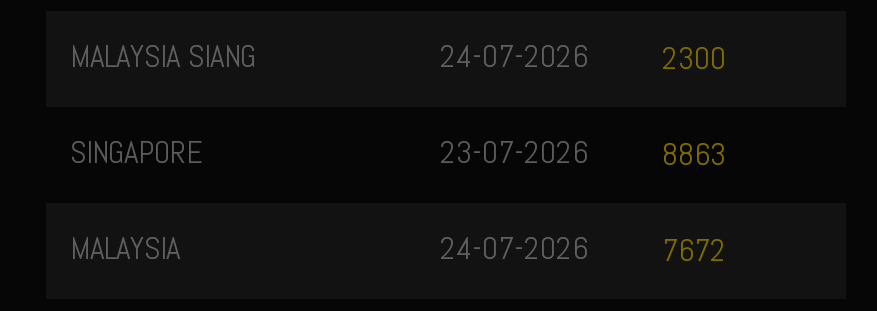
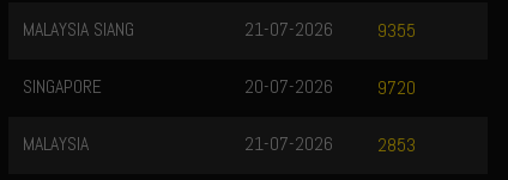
[440,38,588,78] 24-07-2026 -> [244,18,333,42] 21-07-2026
[662,39,726,79] 2300 -> [377,19,416,43] 9355
[440,134,588,174] 23-07-2026 -> [244,76,333,99] 20-07-2026
[662,135,726,175] 8863 -> [377,76,416,100] 9720
[440,230,588,270] 24-07-2026 -> [244,133,333,157] 21-07-2026
[662,231,726,271] 7672 -> [377,133,416,157] 2853

